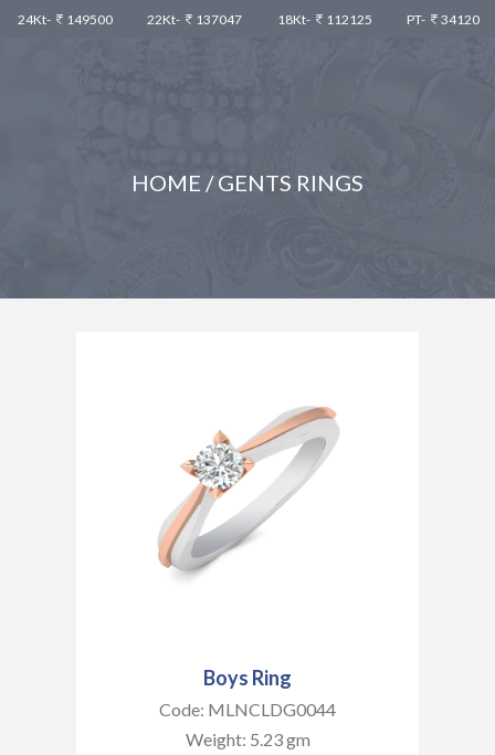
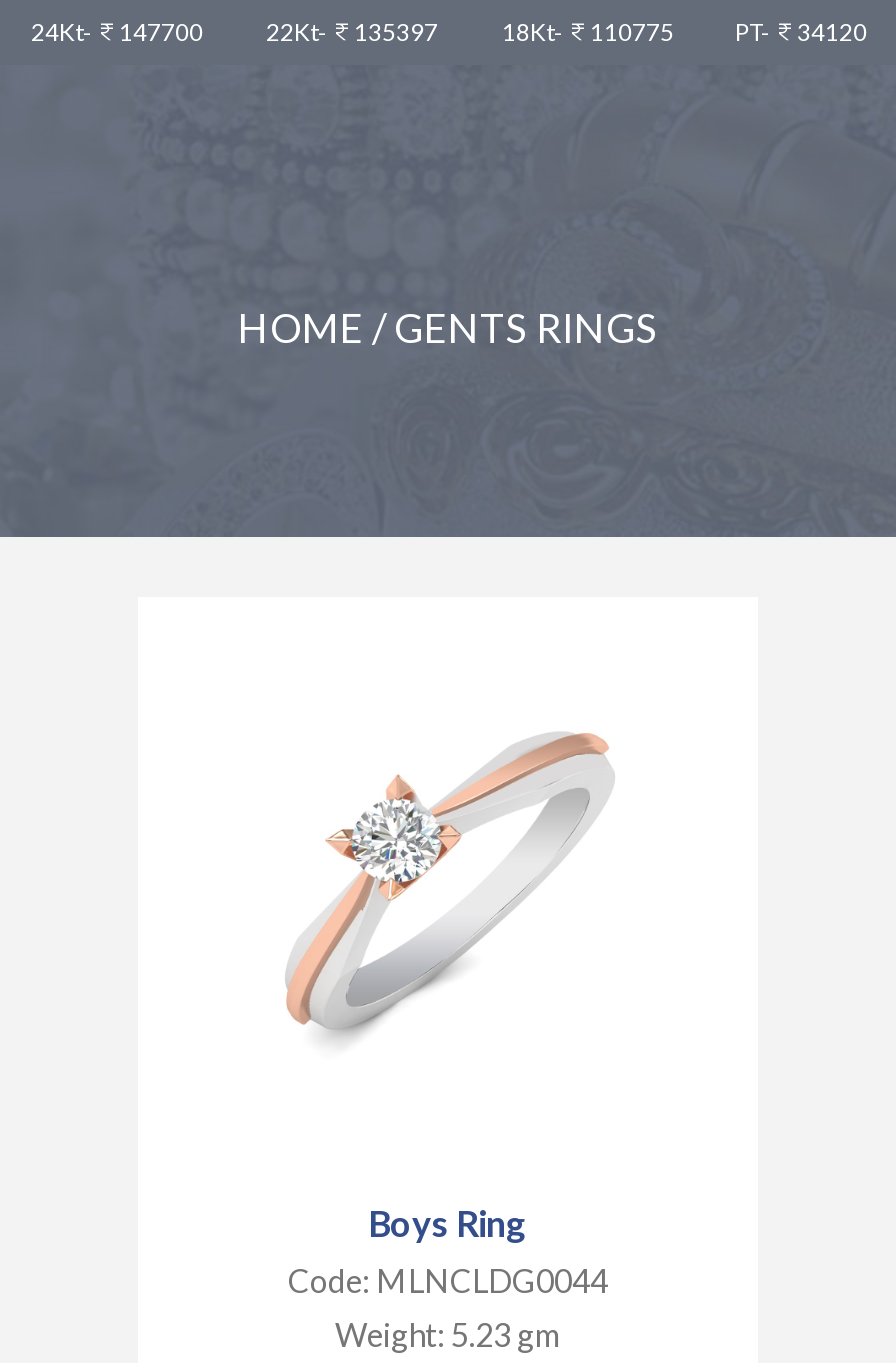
[17,11,112,28] 24Kt- 149500 -> [31,17,203,47] 24Kt- 147700
[147,11,242,28] 22Kt- 137047 -> [266,17,438,47] 22Kt- 135397
[277,11,372,28] 18Kt- 112125 -> [502,17,674,47] 18Kt- 110775

